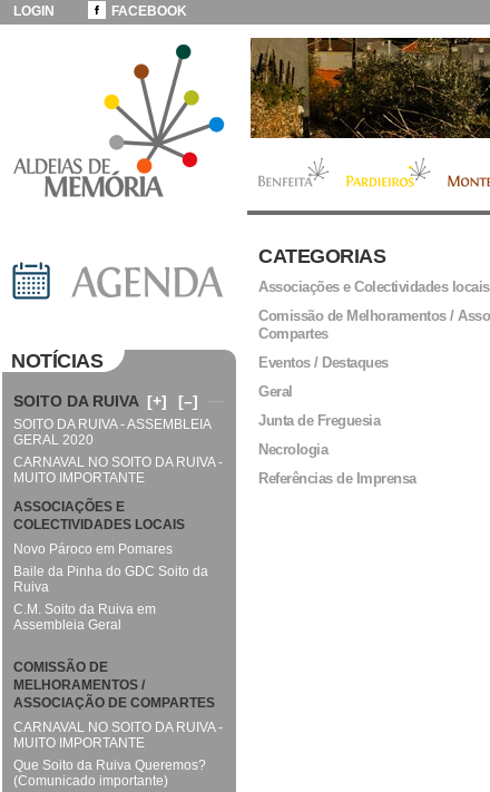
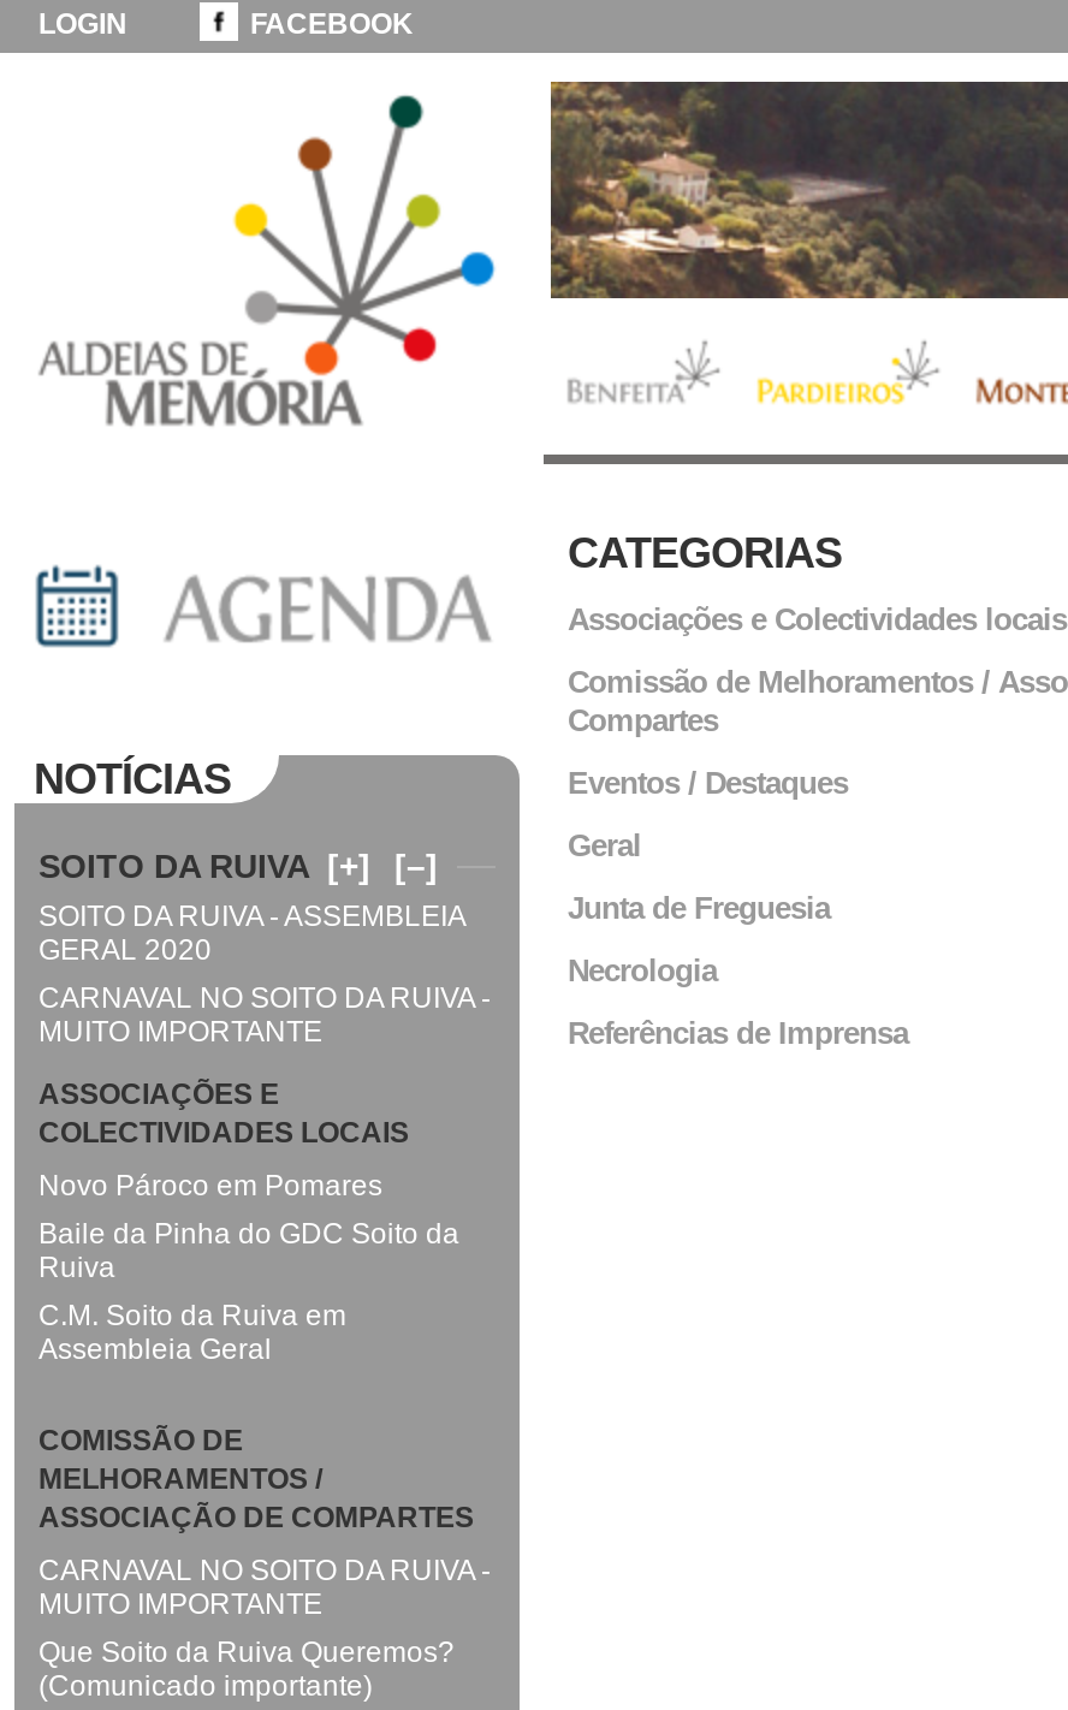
[251,38,487,139] [image] -> [551,82,1061,301] [image]

